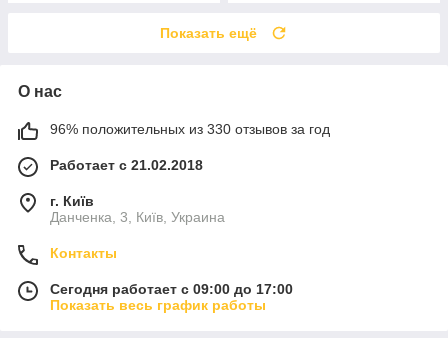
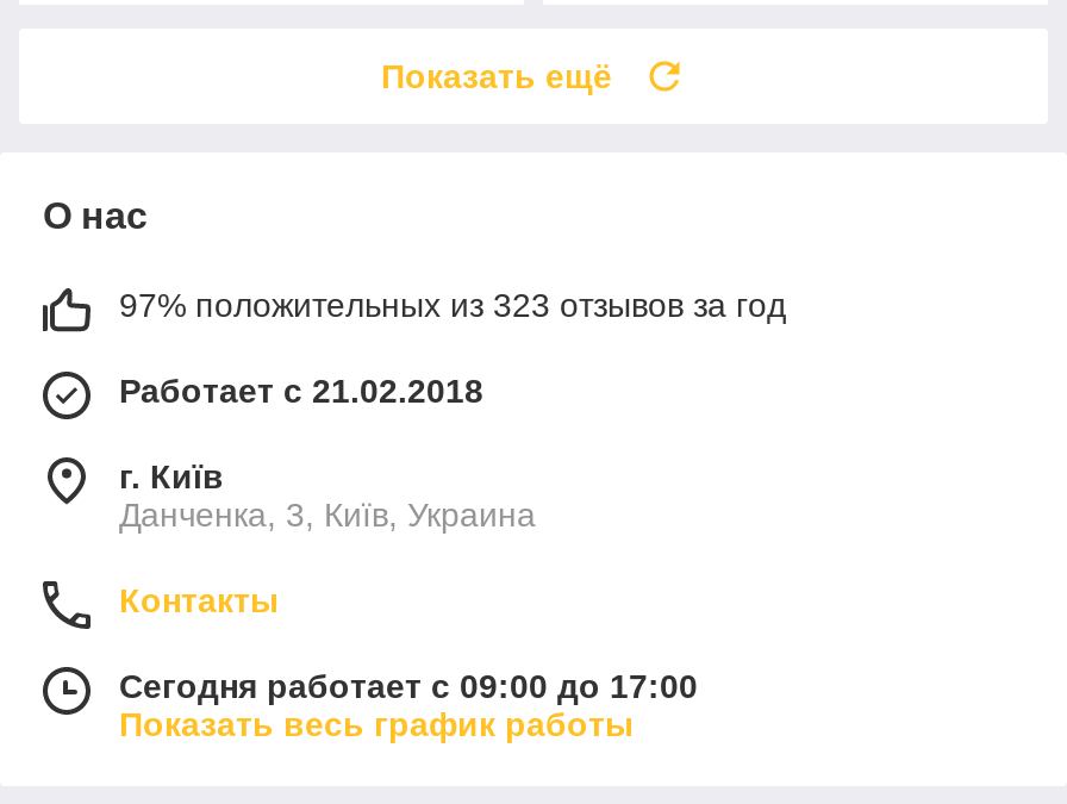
[50,121,330,137] 96% положительных из 330 отзывов за год -> [119,285,786,324] 97% положительных из 323 отзывов за год

